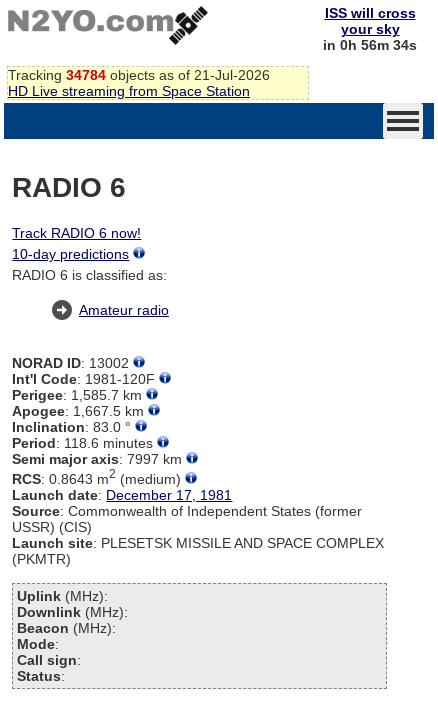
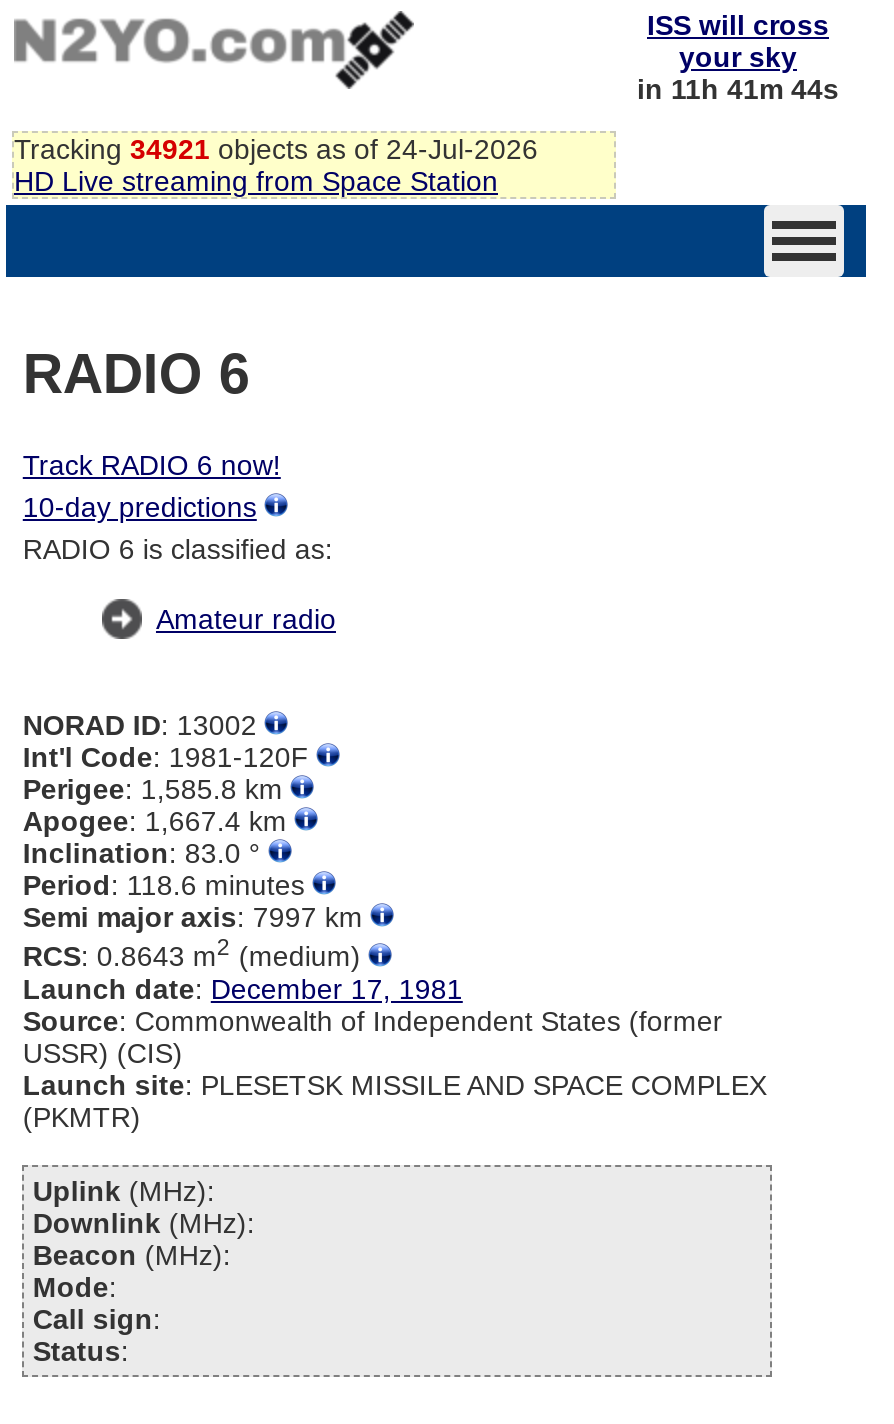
[323,37,417,53] in 0h 56m 34s -> [637,73,839,105] in 11h 41m 44s
[8,67,270,83] Tracking 34784 objects as of 21-Jul-2026 -> [14,133,538,165] Tracking 34921 objects as of 24-Jul-2026
[12,387,146,403] Perigee: 1,585.7 km -> [23,773,291,805] Perigee: 1,585.8 km
[12,403,148,419] Apogee: 1,667.5 km -> [23,805,295,837] Apogee: 1,667.4 km

